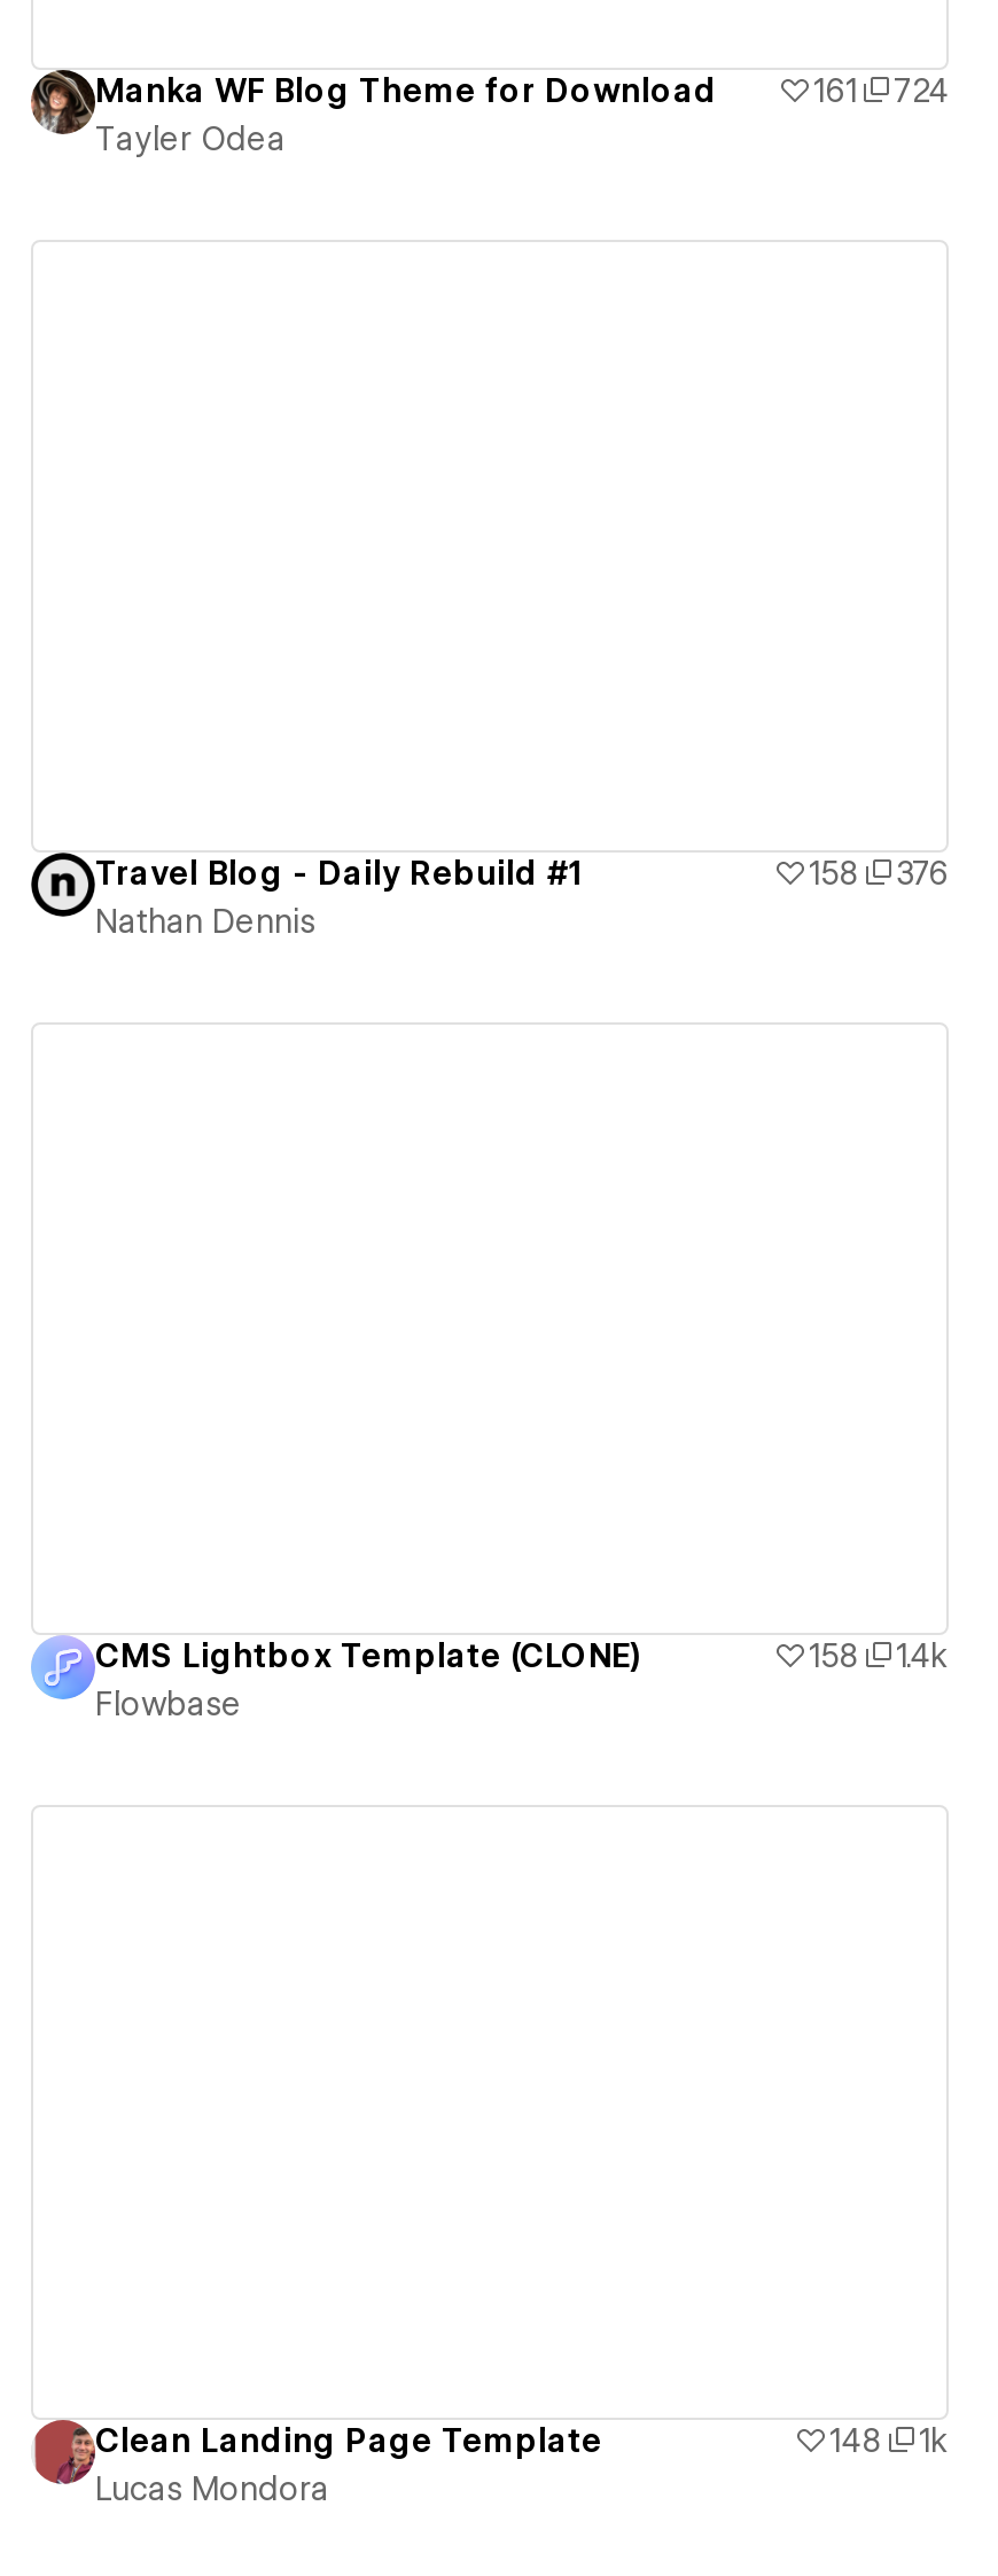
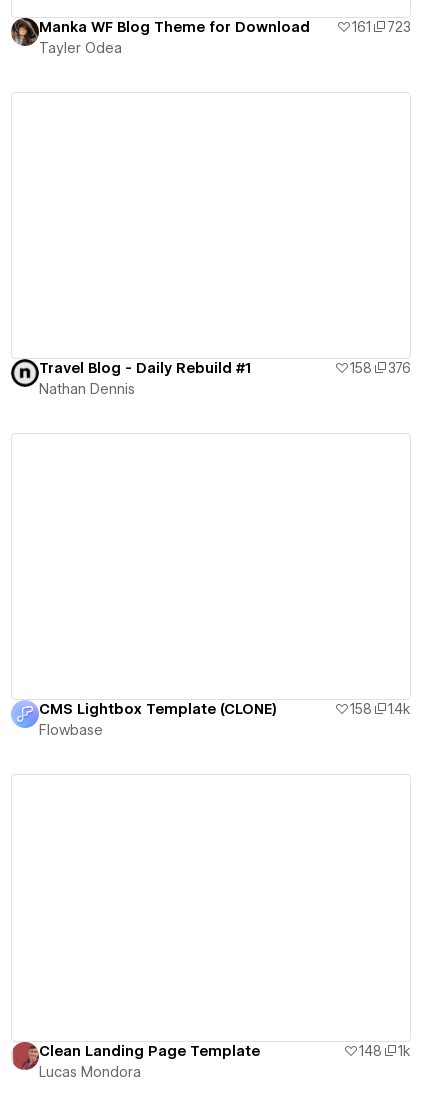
[813,71,949,108] 161 724 -> [352,19,411,35] 161 723

